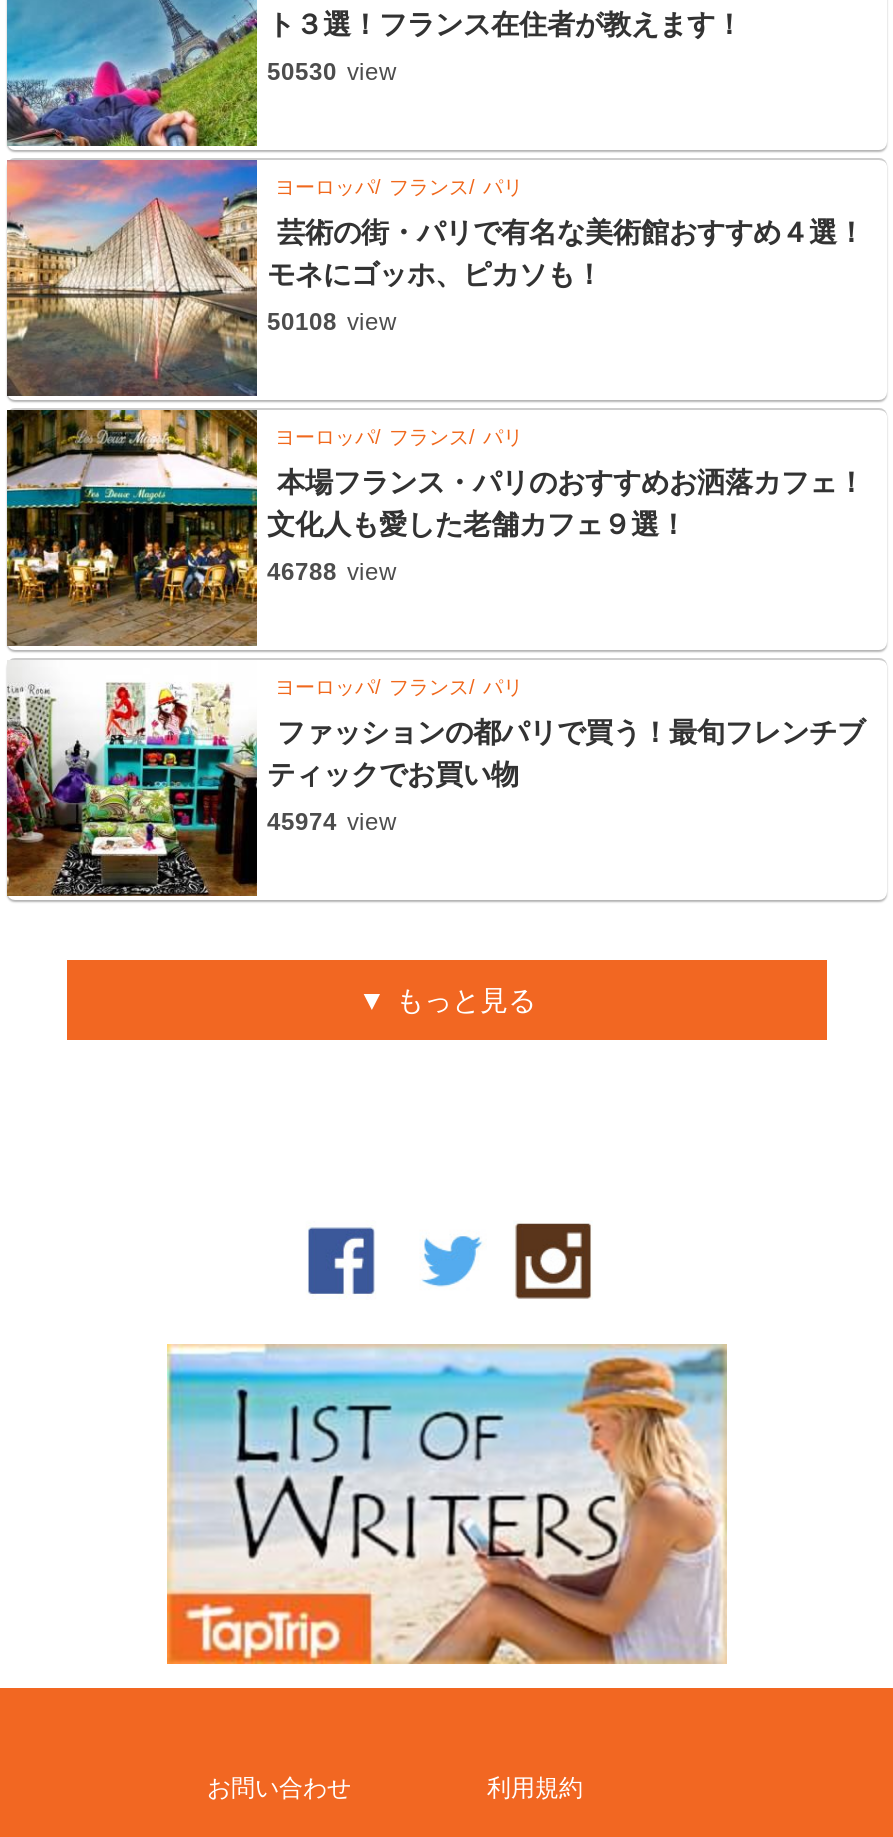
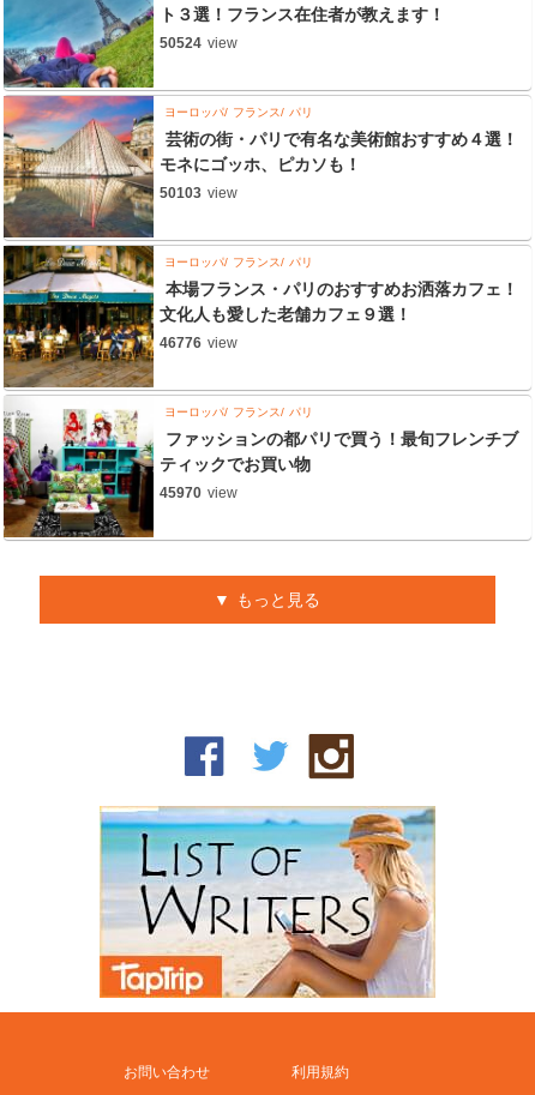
[267,58,397,86] 50530 view -> [160,35,238,51] 50524 view
[267,308,397,336] 50108 view -> [160,184,238,201] 50103 view
[267,558,397,586] 46788 view -> [160,334,238,351] 46776 view
[267,808,397,836] 45974 view -> [160,484,238,501] 45970 view

